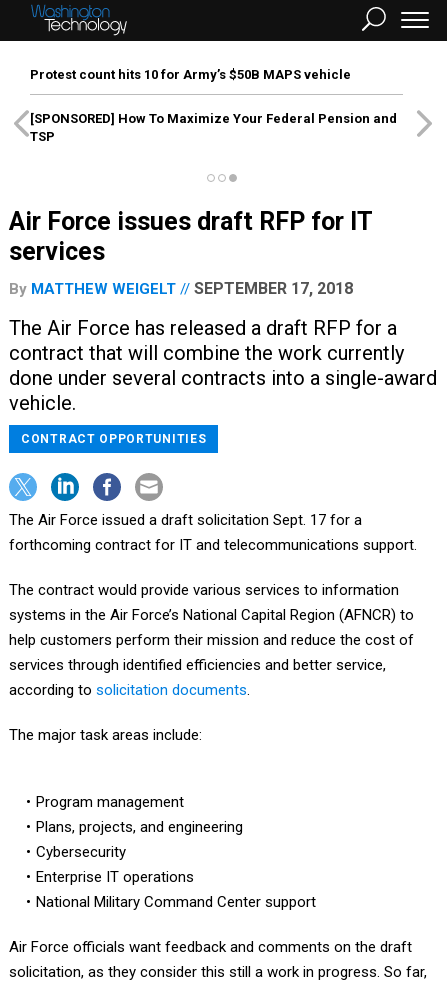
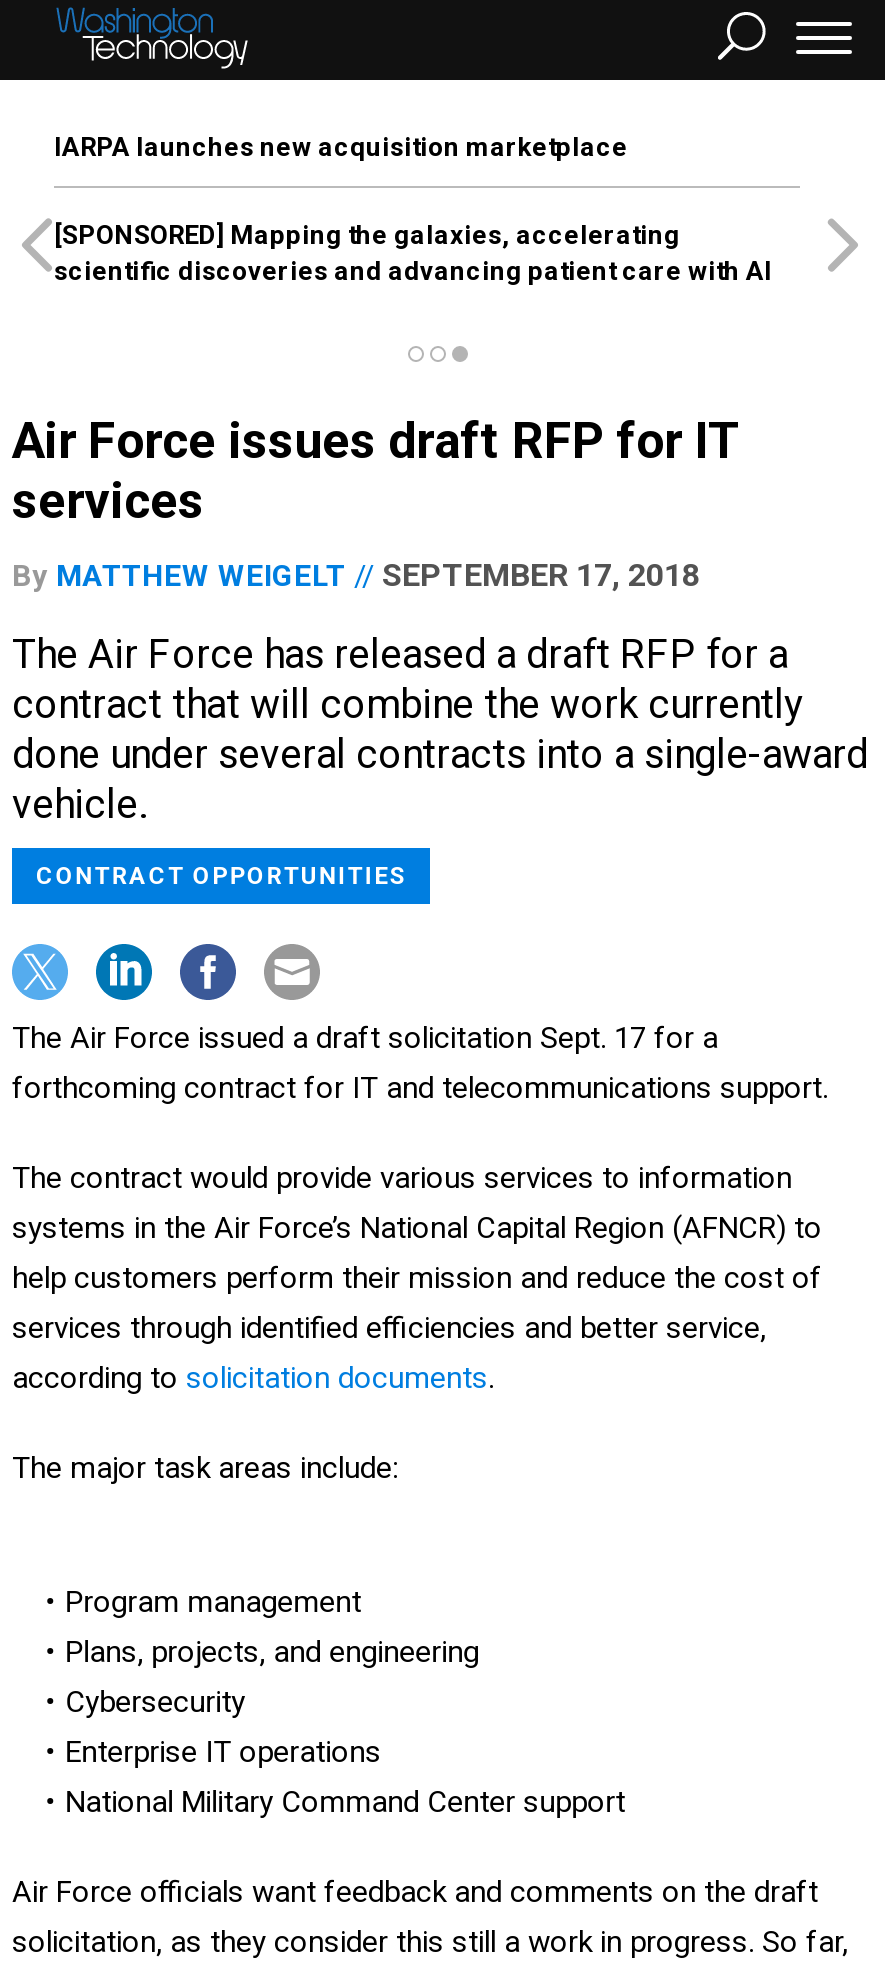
[30,67,351,82] Protest count hits 10 for Army’s $50B MAPS vehicle -> [54,132,628,162] IARPA launches new acquisition marketplace
[30,111,397,144] [SPONSORED] How To Maximize Your Federal Pension and | TSP -> [54,220,772,286] [SPONSORED] Mapping the galaxies, accelerating | scientific discoveries and advancing patient care with AI

